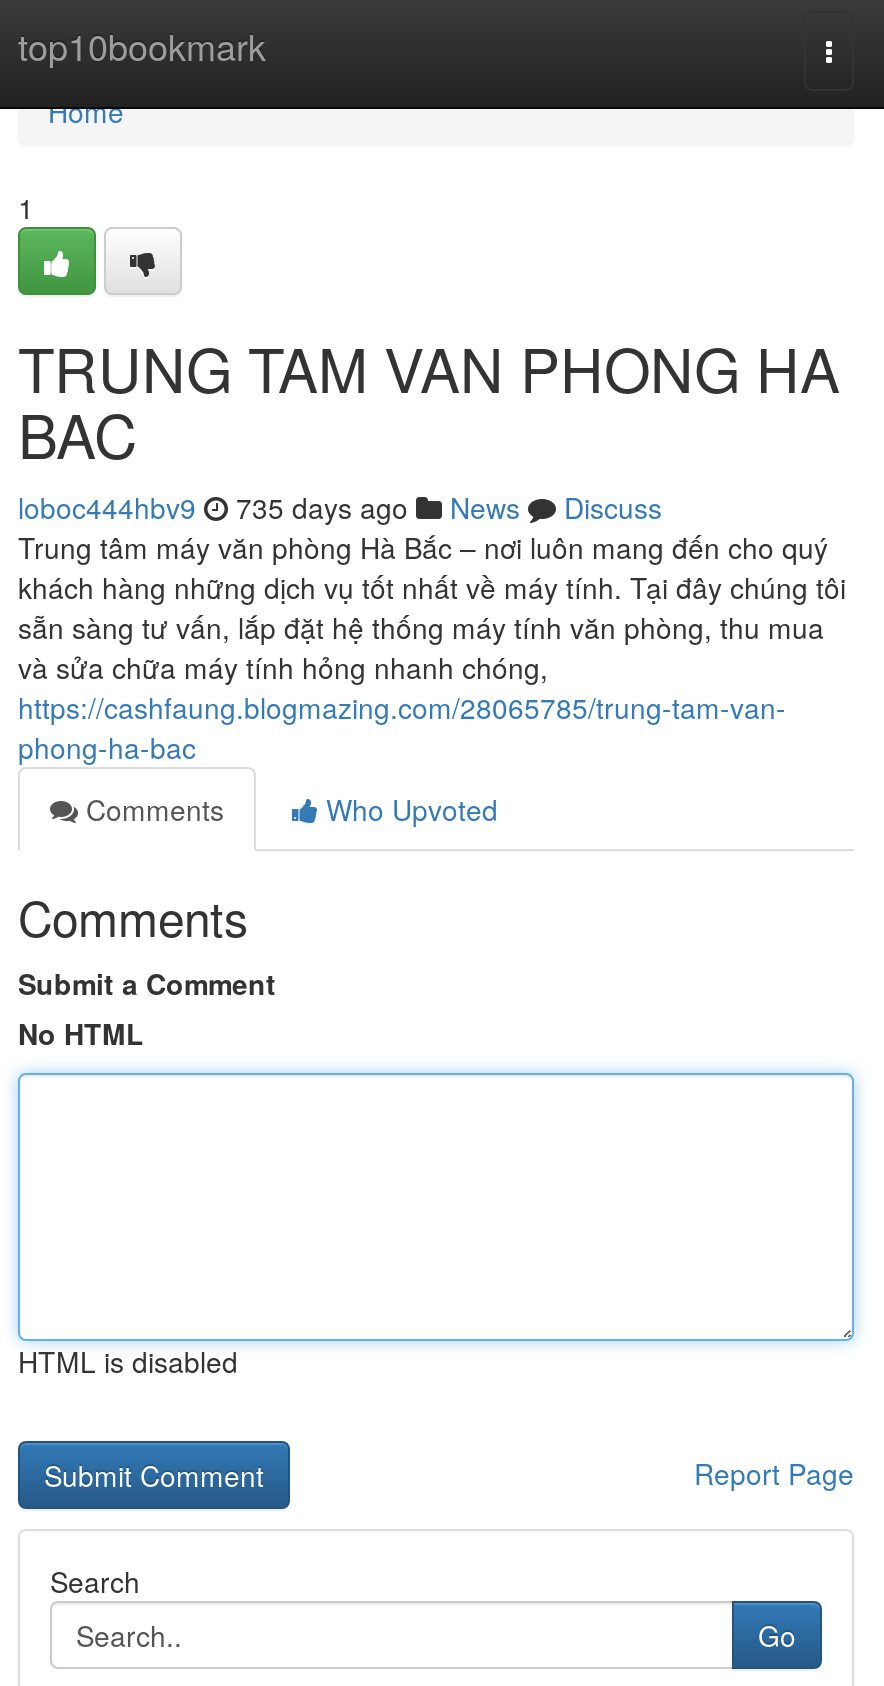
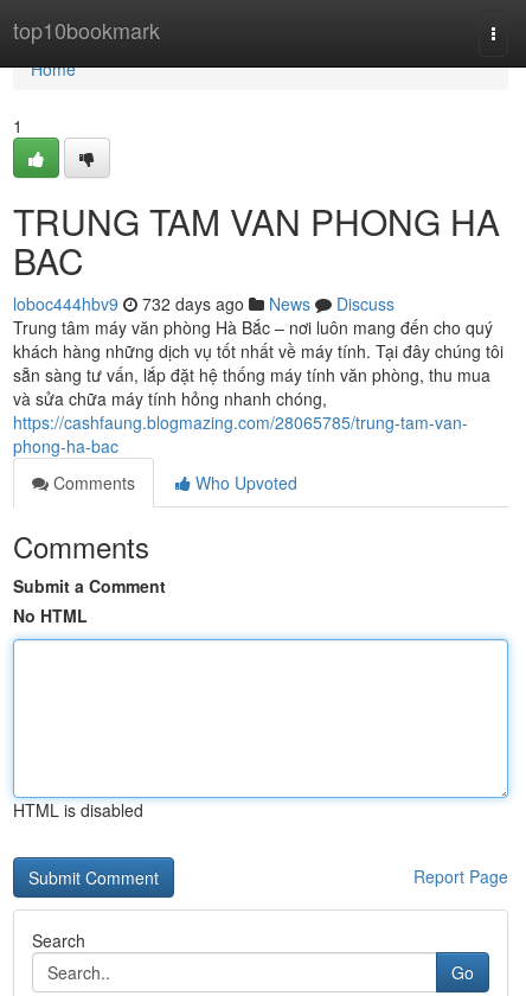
[18,487,662,527] loboc444hbv9 735 days ago News Discuss -> [13,292,394,315] loboc444hbv9 732 days ago News Discuss

